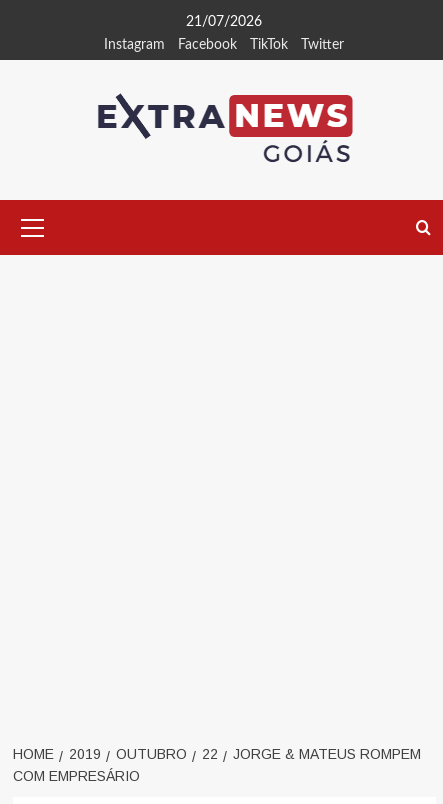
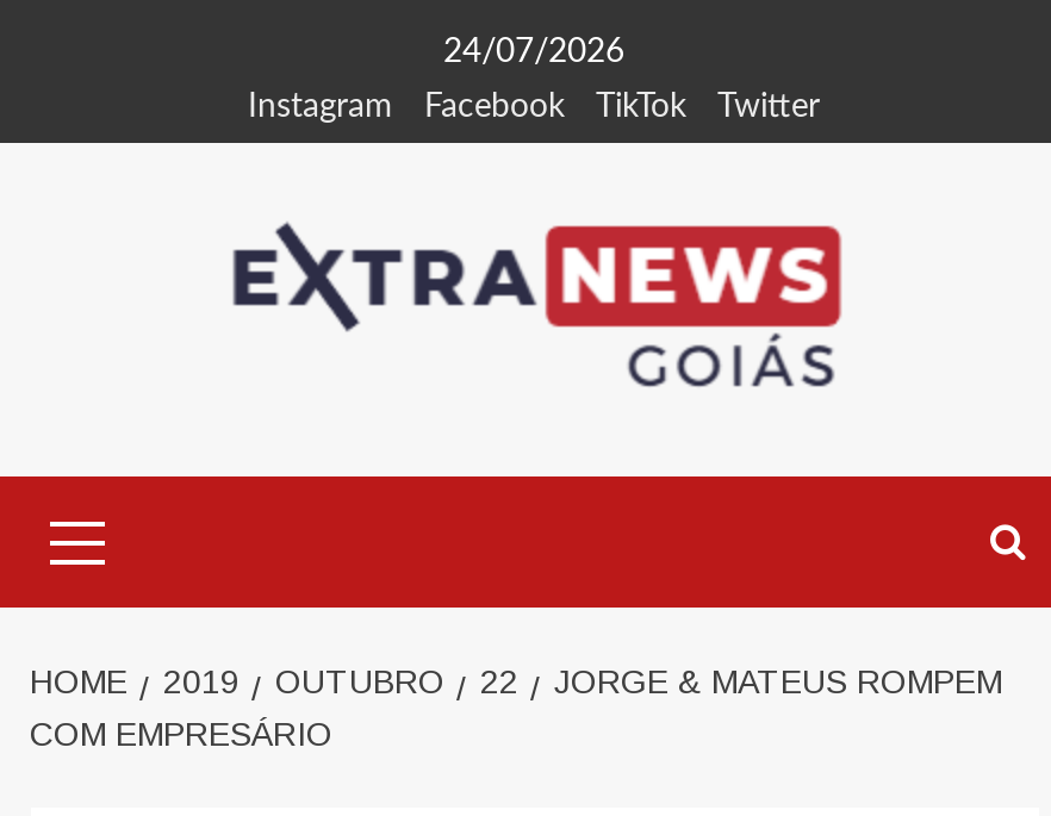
[186,15,262,29] 21/07/2026 -> [443,36,624,69] 24/07/2026

